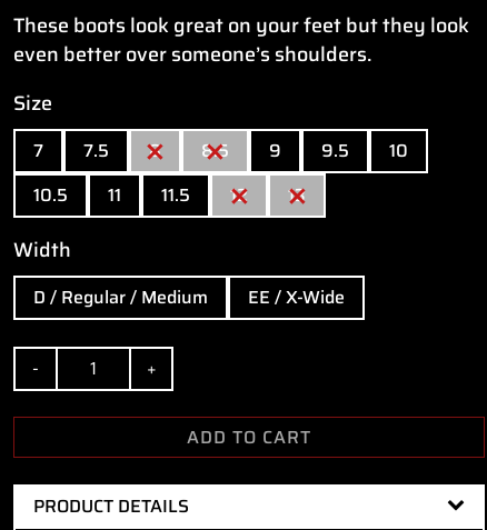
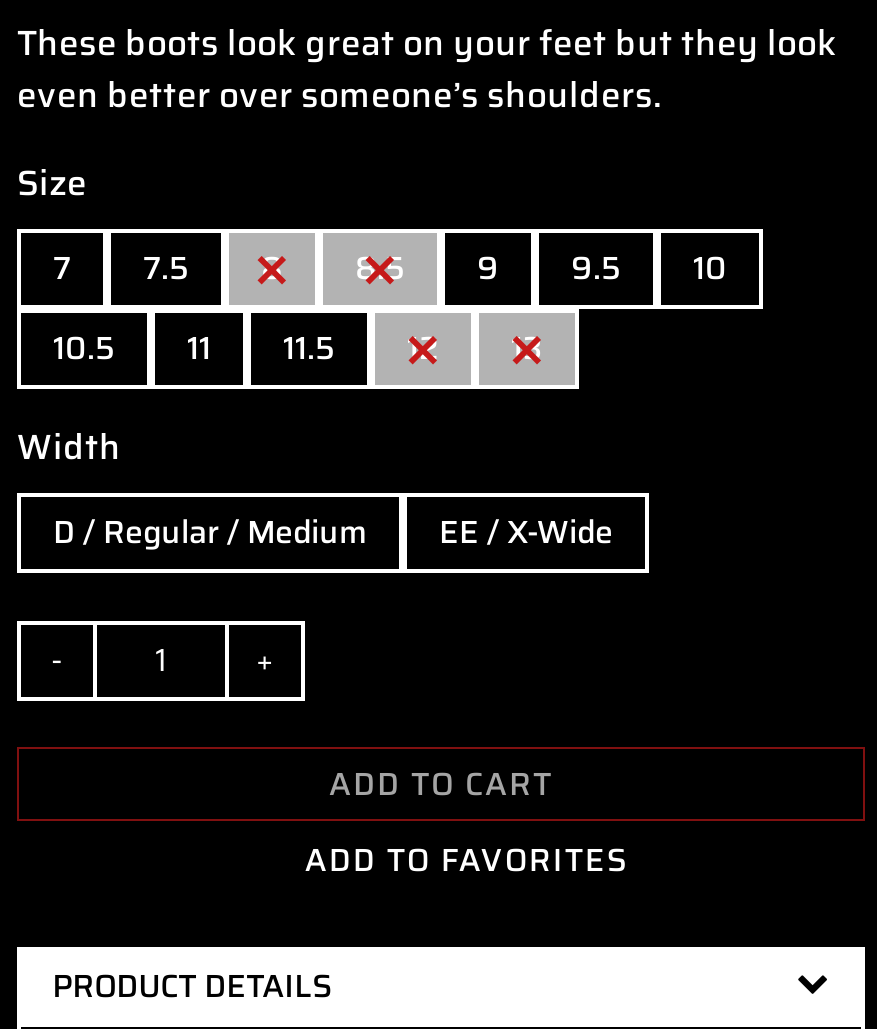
none -> [305,834,629,884] ADD TO FAVORITES

